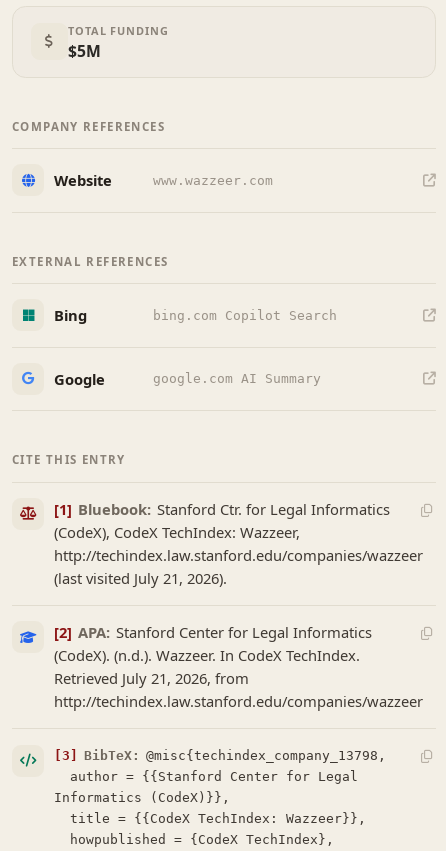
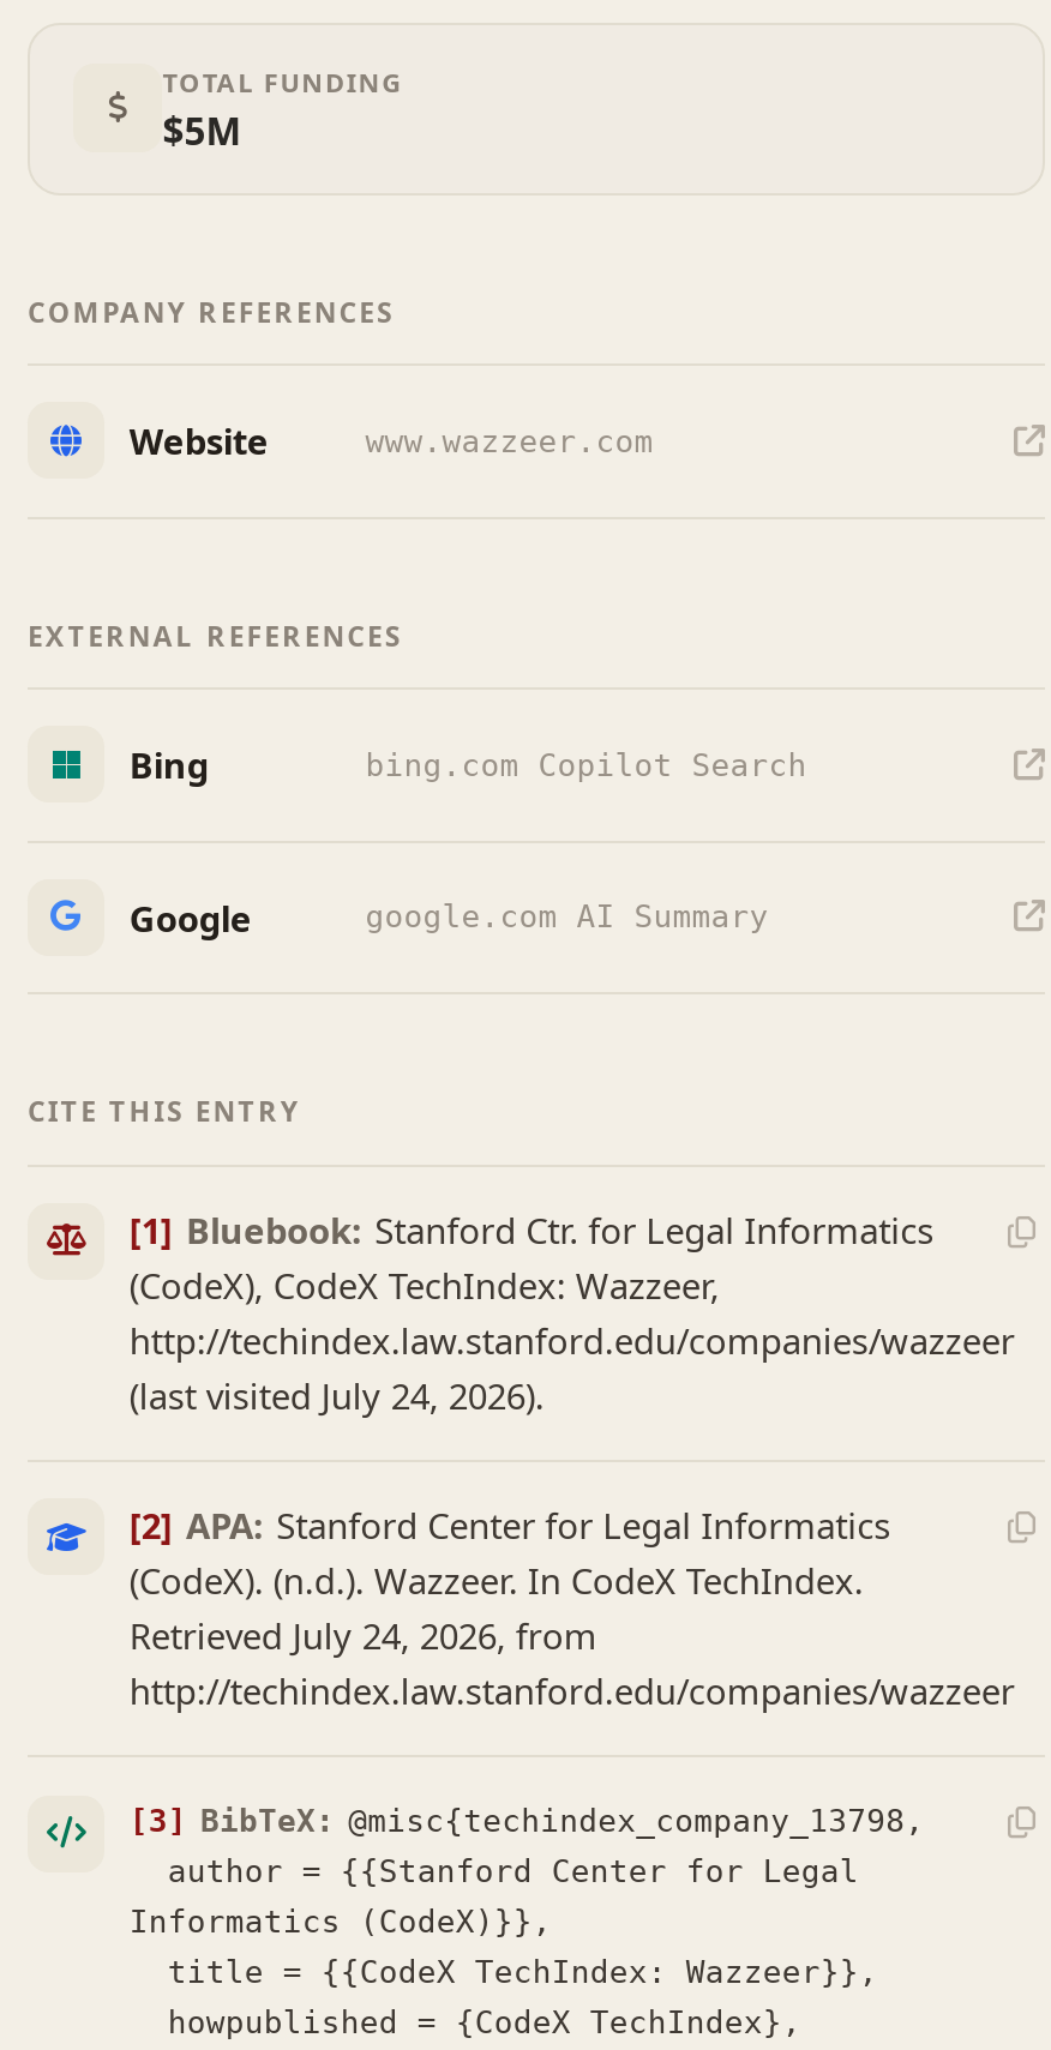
[54,568,227,588] (last visited July 21, 2026). -> [129,1371,544,1419] (last visited July 24, 2026).
[54,668,249,688] Retrieved July 21, 2026, from -> [129,1611,597,1659] Retrieved July 24, 2026, from

